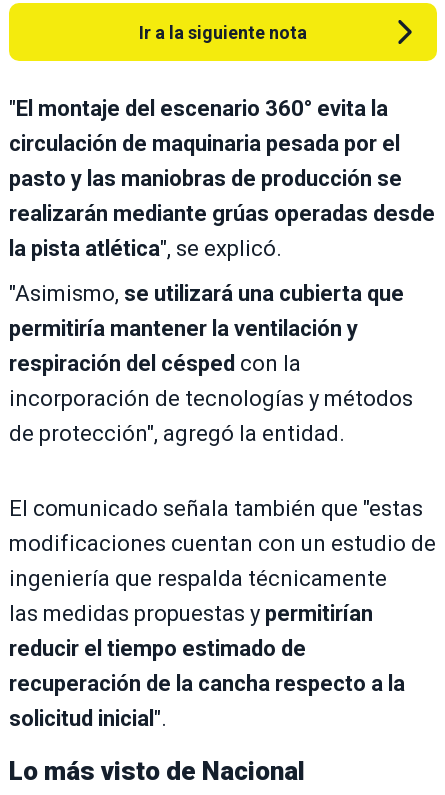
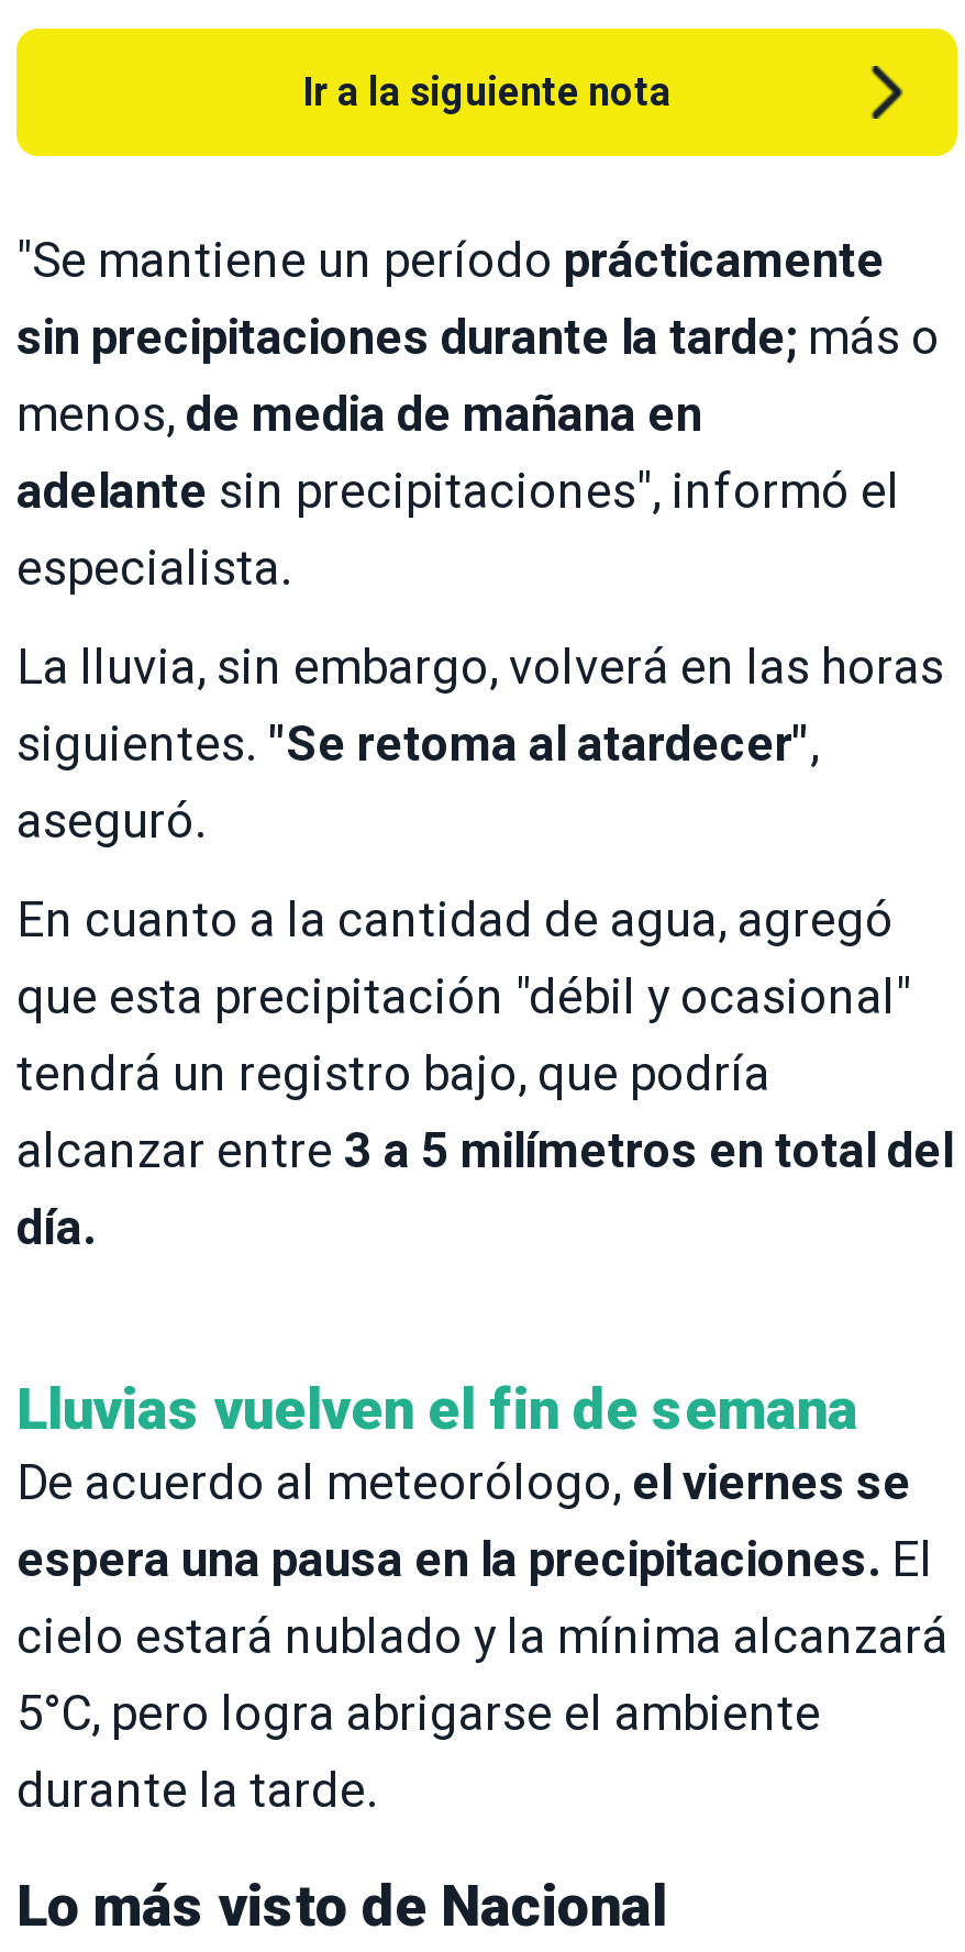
[9,96,436,731] "El montaje del escenario 360° evita la | circulación de maquinaria pesada por el | pasto y las maniobras de producción se | realizarán mediante grúas operadas desde | la pista atlética", se explicó. | "Asimismo, se utilizará una cubierta que | permitiría mantener la ventilación y | respiración del césped con la | incorporación de tecnologías y métodos | de protección", agregó la entidad. | El comunicado señala también que "estas | modificaciones cuentan con un estudio de | ingeniería que respalda técnicamente | las medidas propuestas y permitirían | reducir el tiempo estimado de | recuperación de la cancha respecto a la | solicitud inicial". -> [16,233,953,1818] "Se mantiene un período prácticamente | sin precipitaciones durante la tarde; más o | menos, de media de mañana en | adelante sin precipitaciones", informó el | especialista. | La lluvia, sin embargo, volverá en las horas | siguientes. "Se retoma al atardecer", | aseguró. | En cuanto a la cantidad de agua, agregó | que esta precipitación "débil y ocasional" | tendrá un registro bajo, que podría | alcanzar entre 3 a 5 milímetros en total del | día. | Lluvias vuelven el fin de semana | De acuerdo al meteorólogo, el viernes se | espera una pausa en la precipitaciones. El | cielo estará nublado y la mínima alcanzará | 5°C, pero logra abrigarse el ambiente | durante la tarde.

